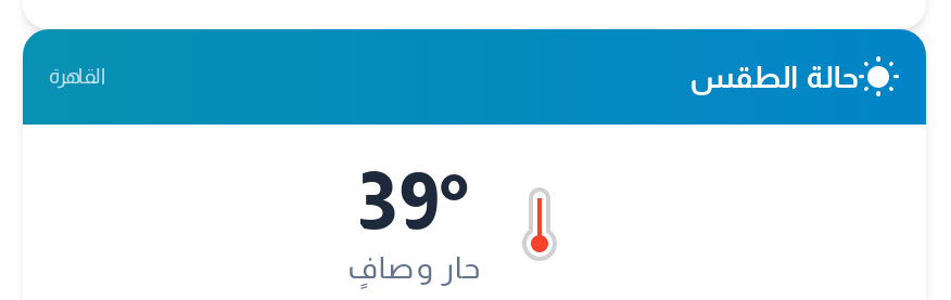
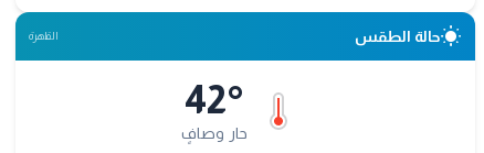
[357,157,471,246] 39° -> [185,77,244,122] 42°

